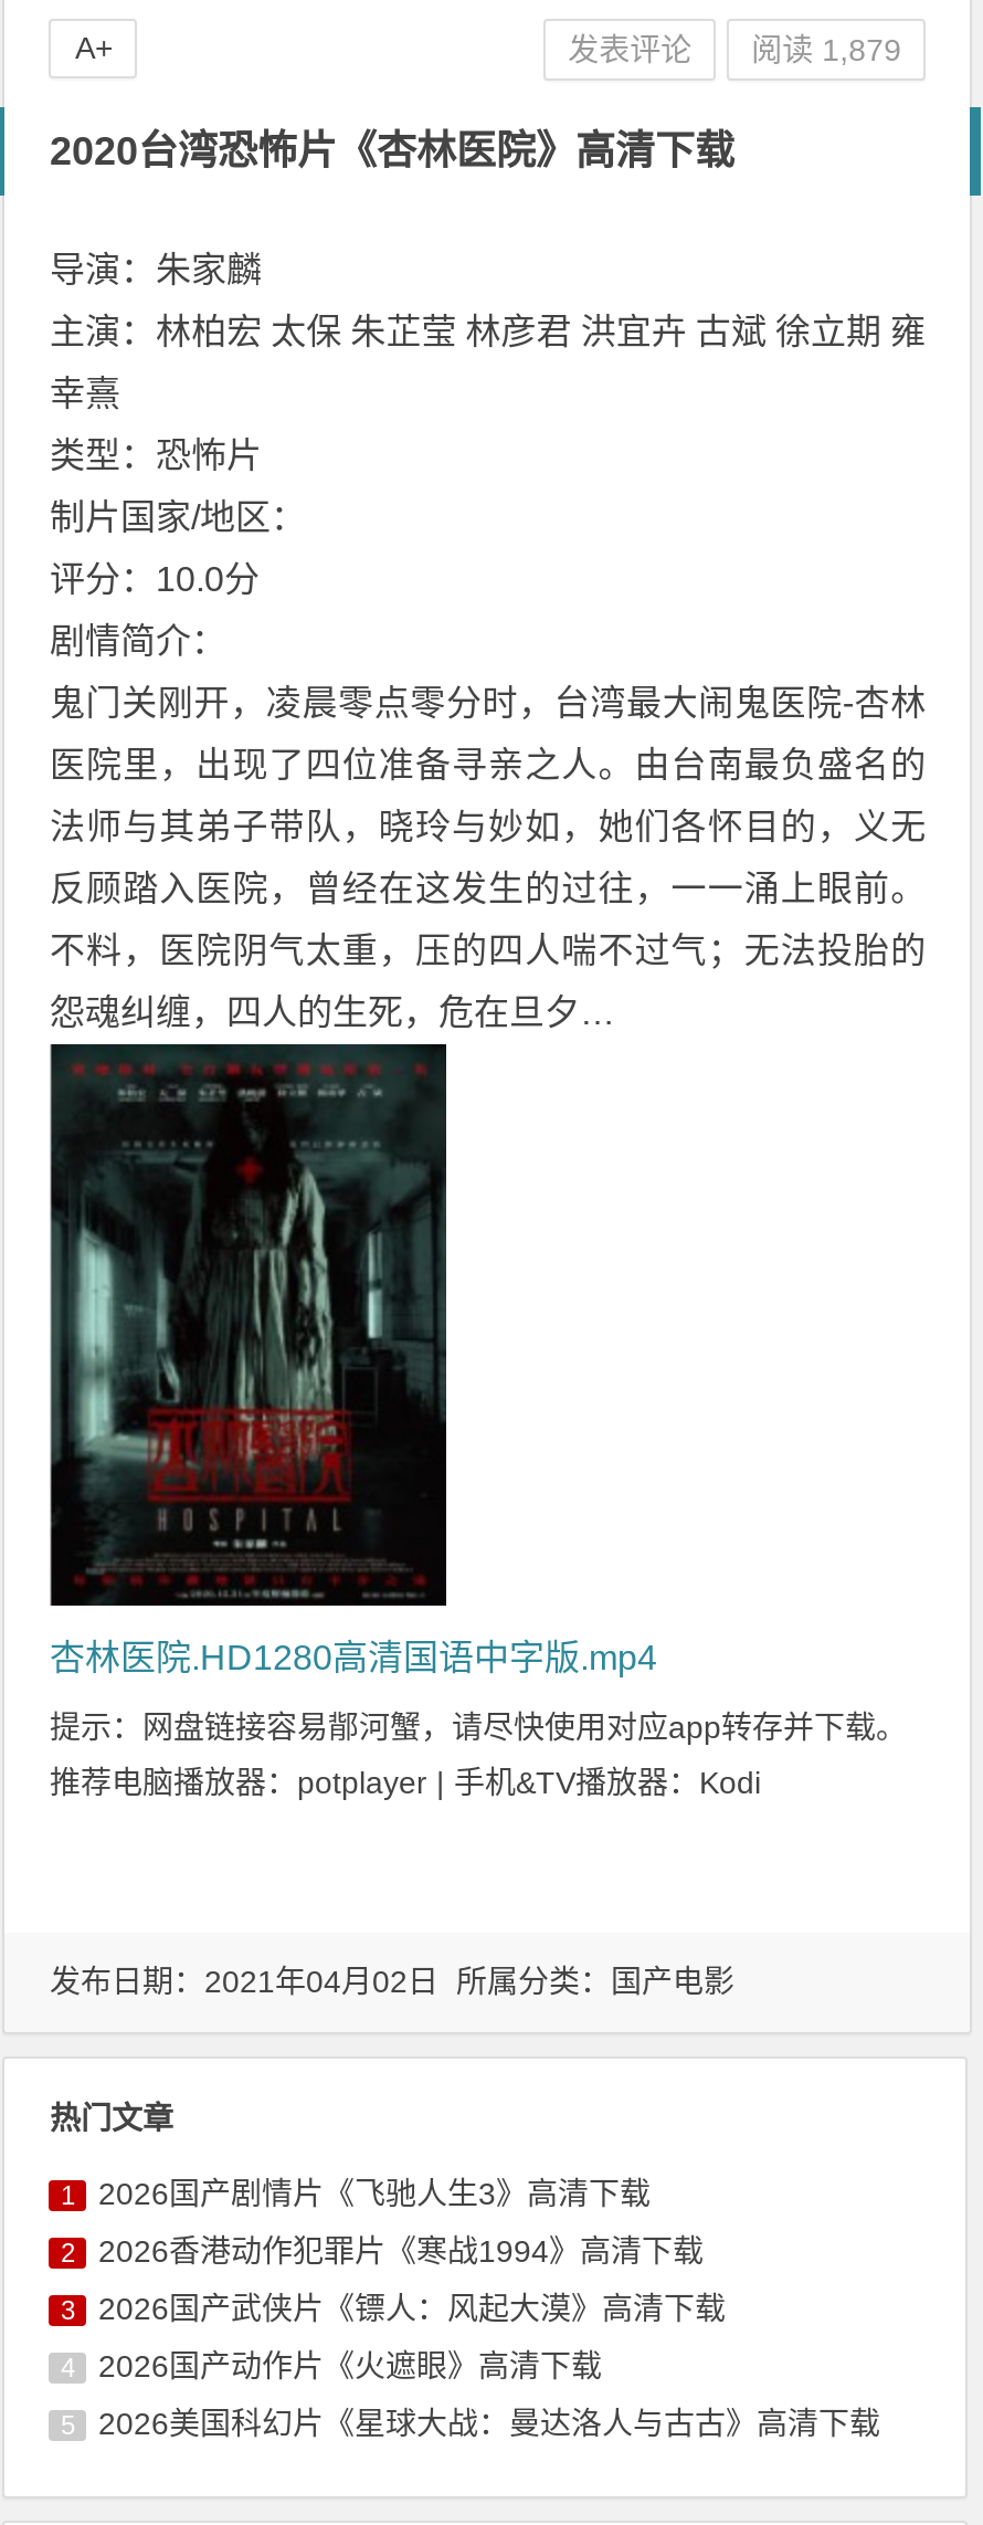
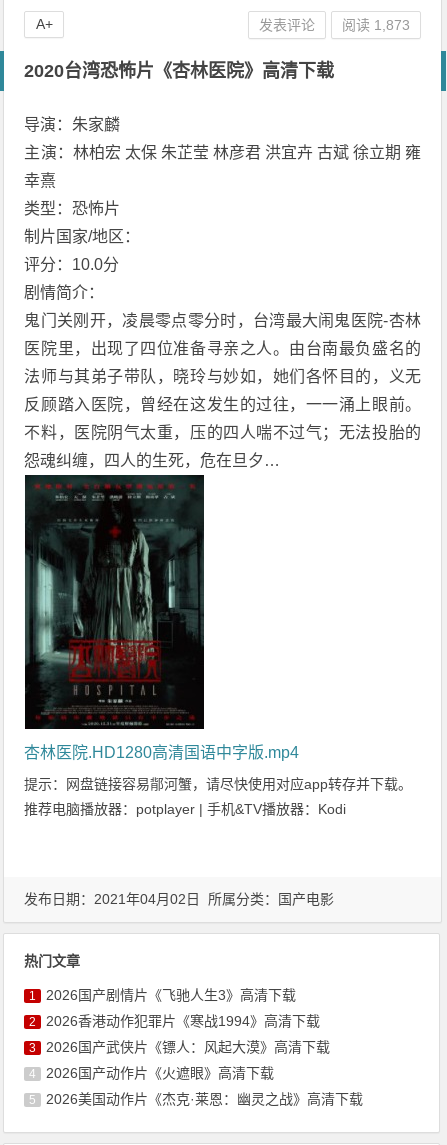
[568,32,901,67] 发表评论 阅读 1,879 -> [259,17,410,33] 发表评论 阅读 1,873
[98,2406,880,2441] 2026美国科幻片《星球大战：曼达洛人与古古》高清下载 -> [46,1091,363,1107] 2026美国动作片《杰克·莱恩：幽灵之战》高清下载

